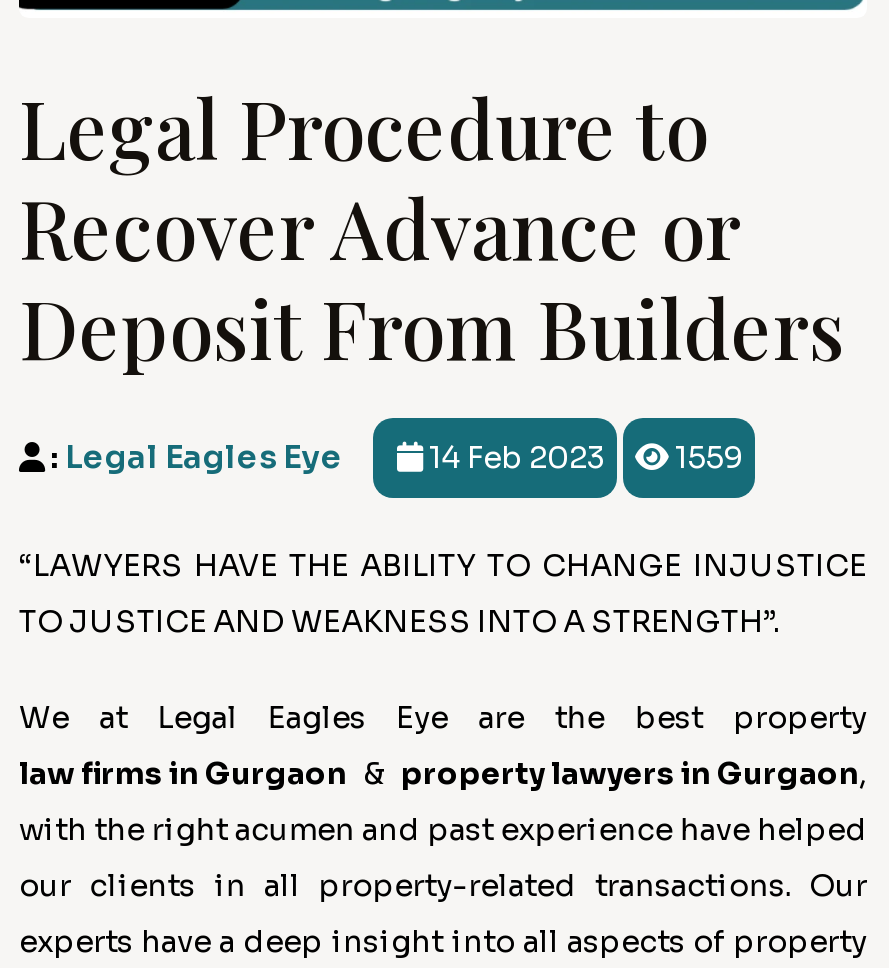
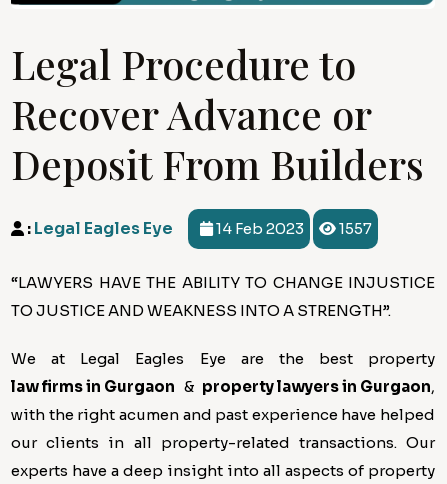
[423,437,743,475] 14 Feb 2023 1559 -> [213,219,372,238] 14 Feb 2023 1557

